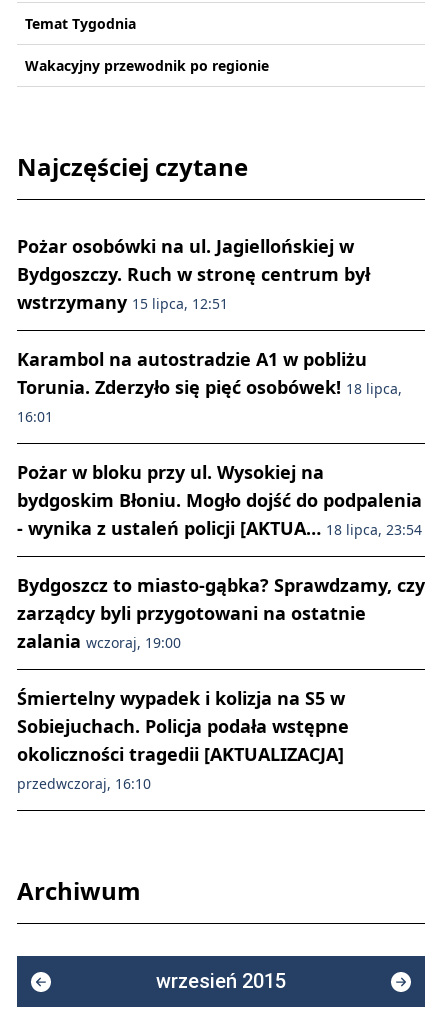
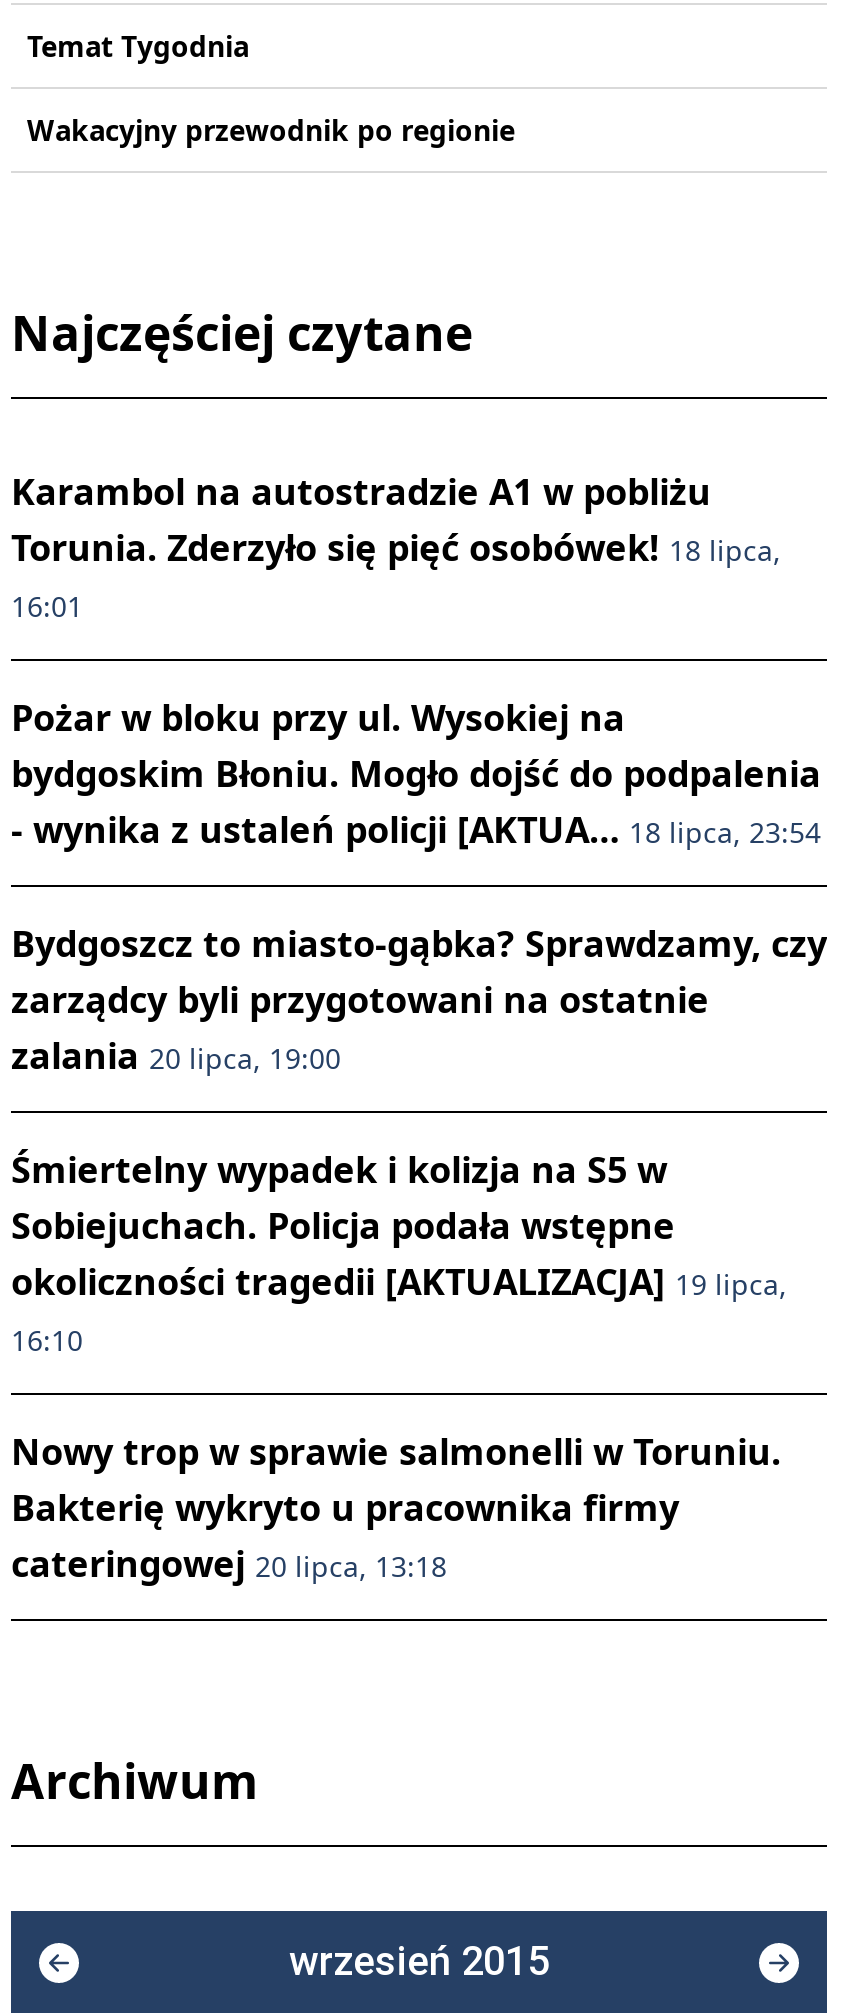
[17,234,370,314] Pożar osobówki na ul. Jagiellońskiej w | Bydgoszczy. Ruch w stronę centrum był | wstrzymany 15 lipca, 12:51 -> none
moved [17,347,425,625] -> [11,467,827,1023]: Karambol na autostradzie A1 w pobliżu | Torunia. Zderzyło się pięć osobówek! 18 lipca, | 16:01 | Pożar w bloku przy ul. Wysokiej na | bydgoskim Błoniu. Mogło dojść do podpalenia | - wynika z ustaleń policji [AKTUA… 18 lipca, 23:54 | Bydgoszcz to miasto-gąbka? Sprawdzamy, czy | zarządcy byli przygotowani na ostatnie
[17,629,181,653] zalania wczoraj, 19:00 -> [11,1031,341,1079] zalania 20 lipca, 19:00
moved [17,686,349,738] -> [11,1145,675,1249]: Śmiertelny wypadek i kolizja na S5 w | Sobiejuchach. Policja podała wstępne
[17,742,344,793] okoliczności tragedii [AKTUALIZACJA] | przedwczoraj, 16:10 -> [11,1257,787,1587] okoliczności tragedii [AKTUALIZACJA] 19 lipca, | 16:10 | Nowy trop w sprawie salmonelli w Toruniu. | Bakterię wykryto u pracownika firmy | cateringowej 20 lipca, 13:18

